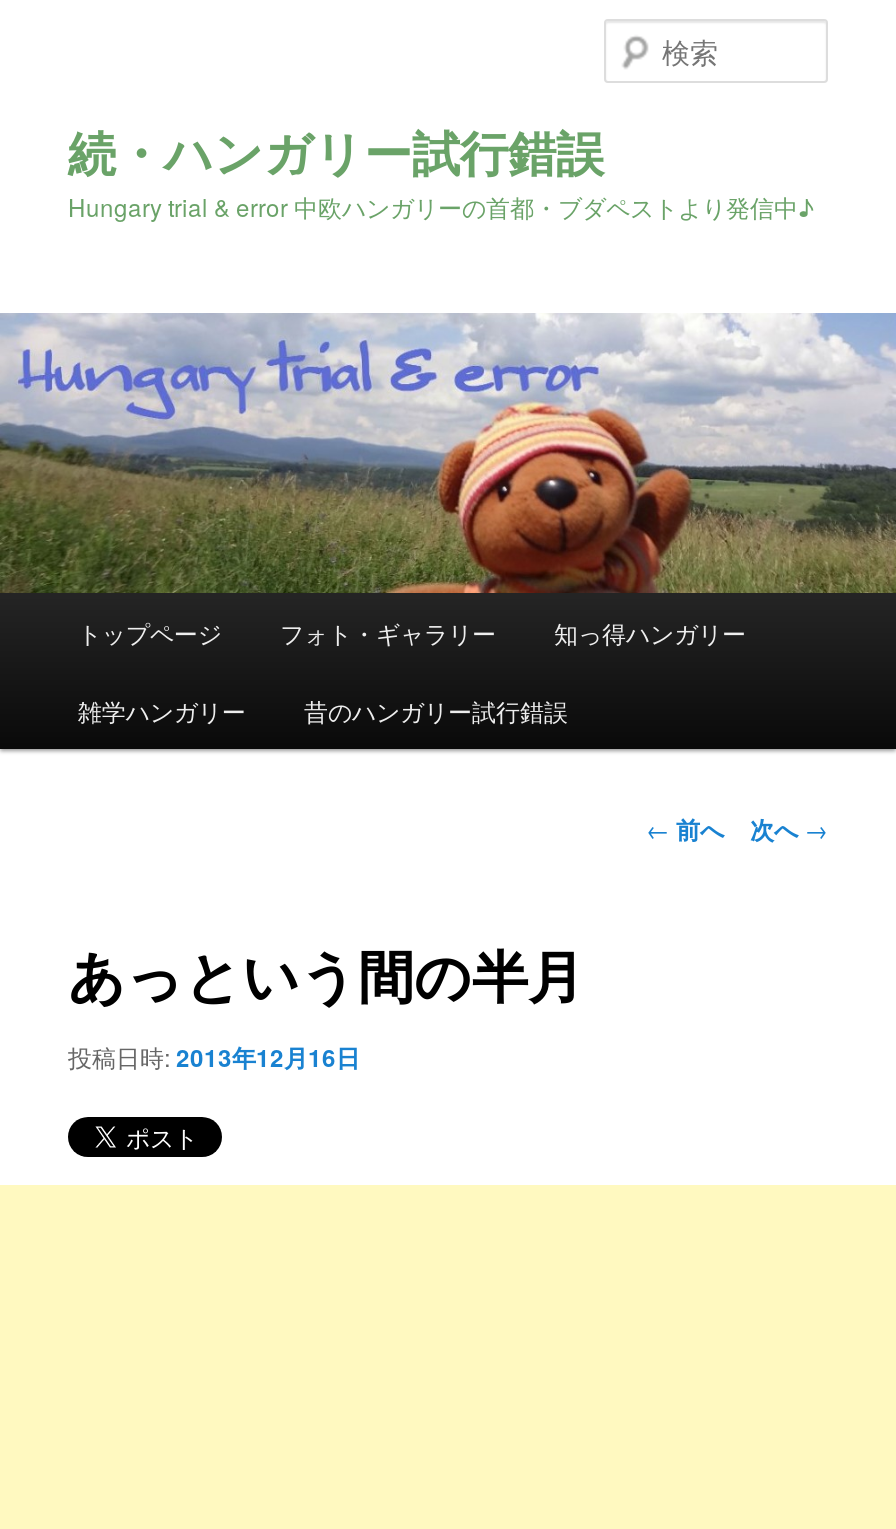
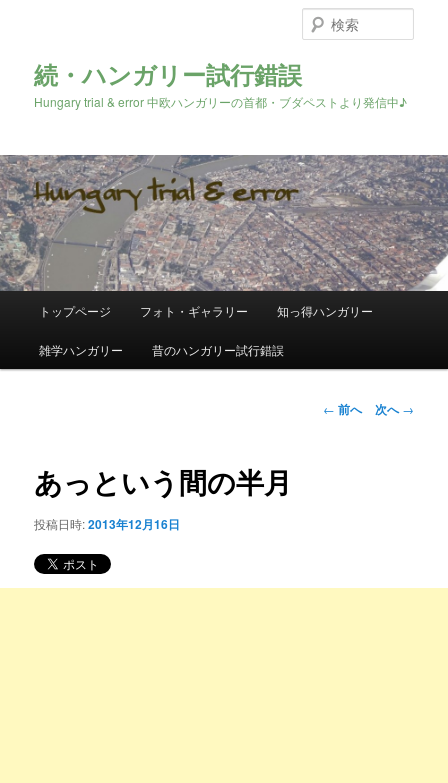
[6,313,890,593] [image] -> [3,154,445,292] [image]

